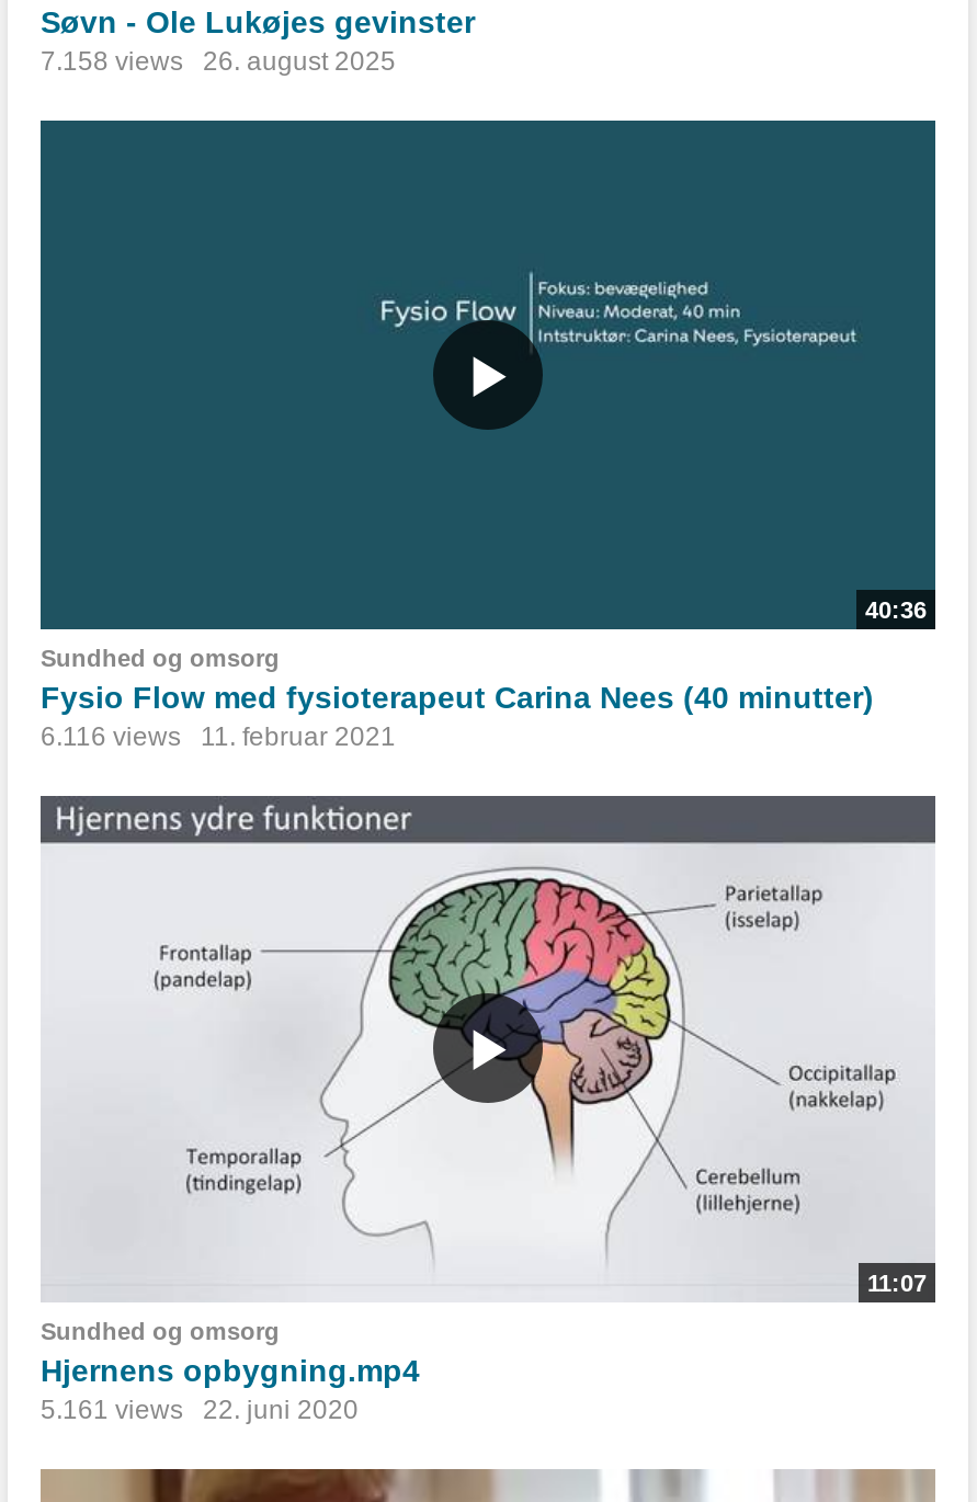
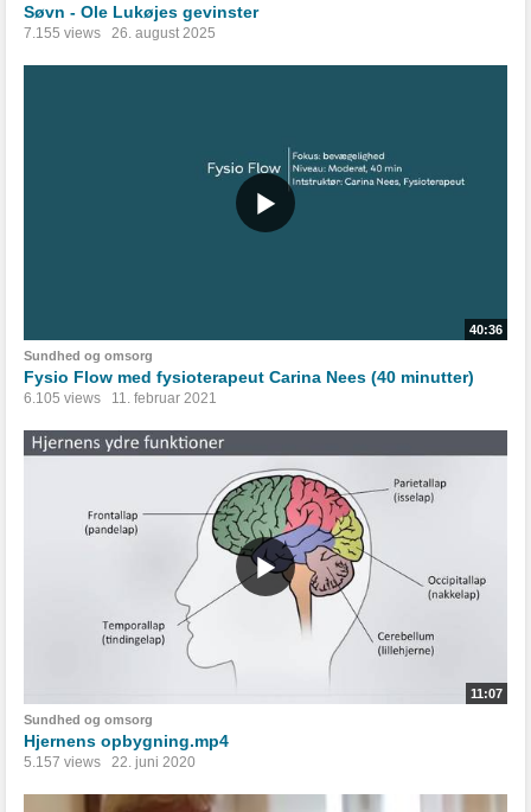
[41,47,396,78] 7.158 views 26. august 2025 -> [24,25,216,42] 7.155 views 26. august 2025
[41,721,396,751] 6.116 views 11. februar 2021 -> [24,390,217,406] 6.105 views 11. februar 2021
[41,1394,359,1425] 5.161 views 22. juni 2020 -> [24,754,196,770] 5.157 views 22. juni 2020

